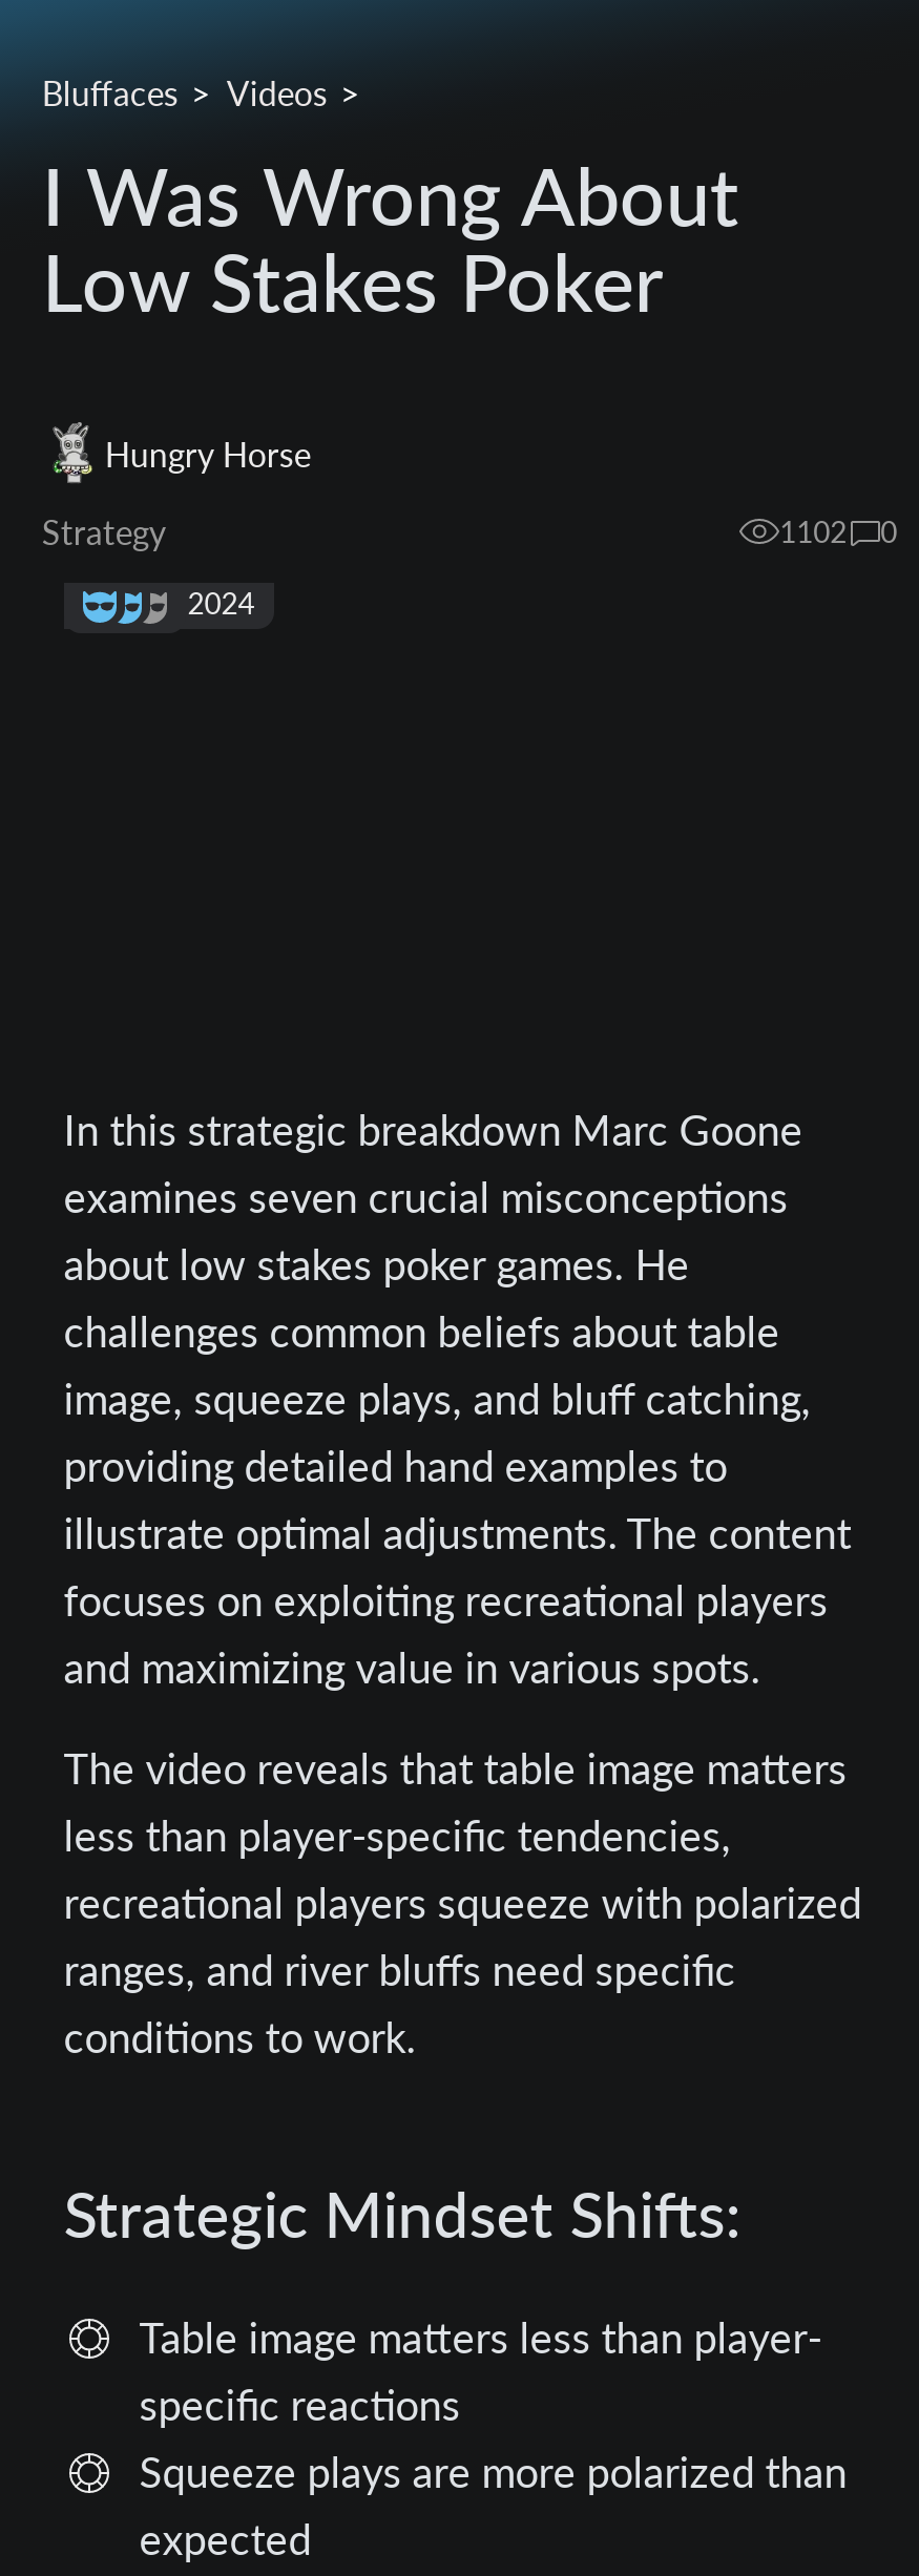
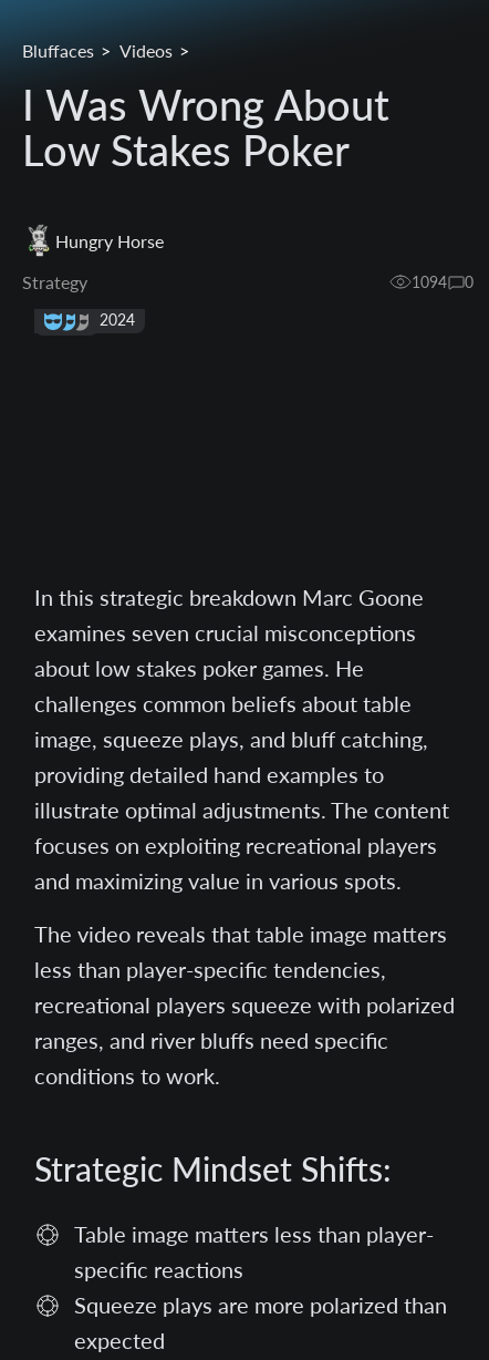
[780,512,897,548] 1102 0 -> [411,272,473,291] 1094 0

